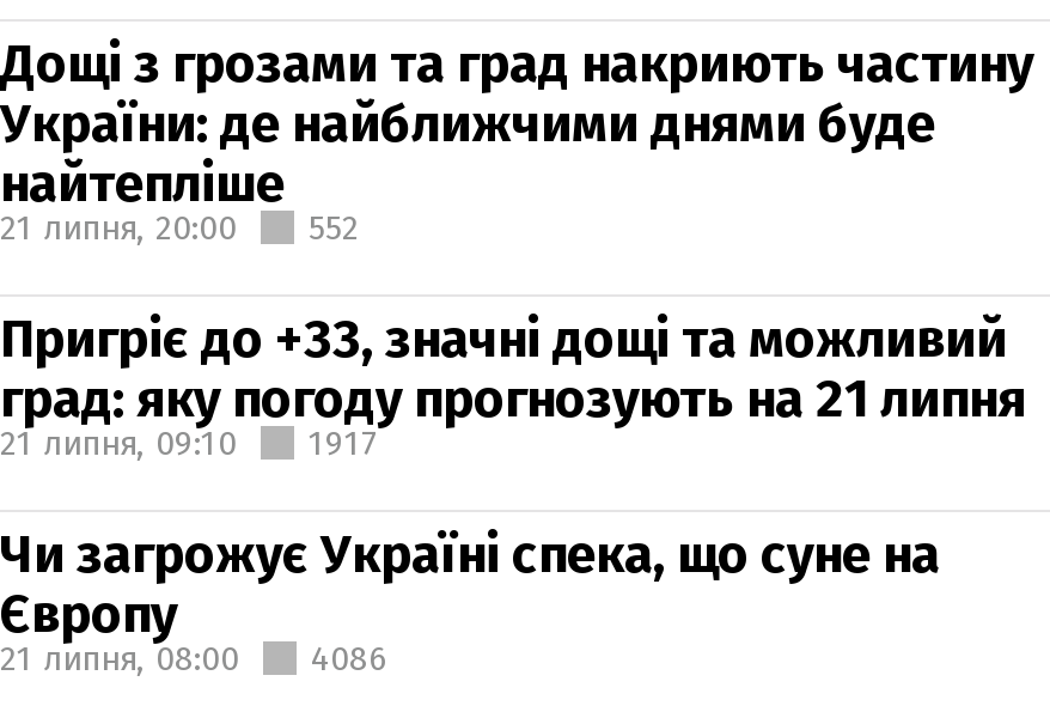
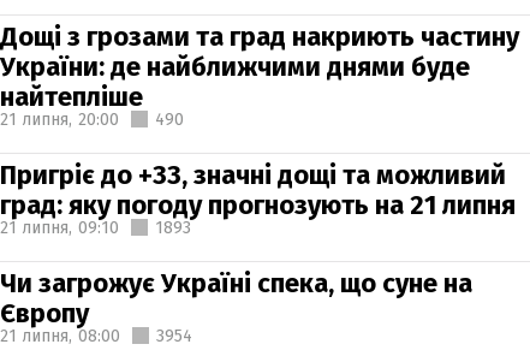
[0,207,359,248] 21 липня, 20:00 552 -> [0,109,184,129] 21 липня, 20:00 490
[309,422,378,463] 1917 -> [155,217,191,238] 1893
[0,638,387,679] 21 липня, 08:00 4086 -> [0,325,192,346] 21 липня, 08:00 3954

